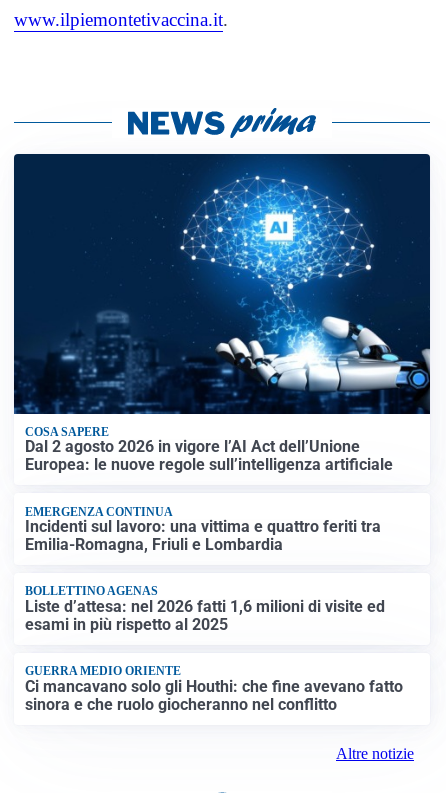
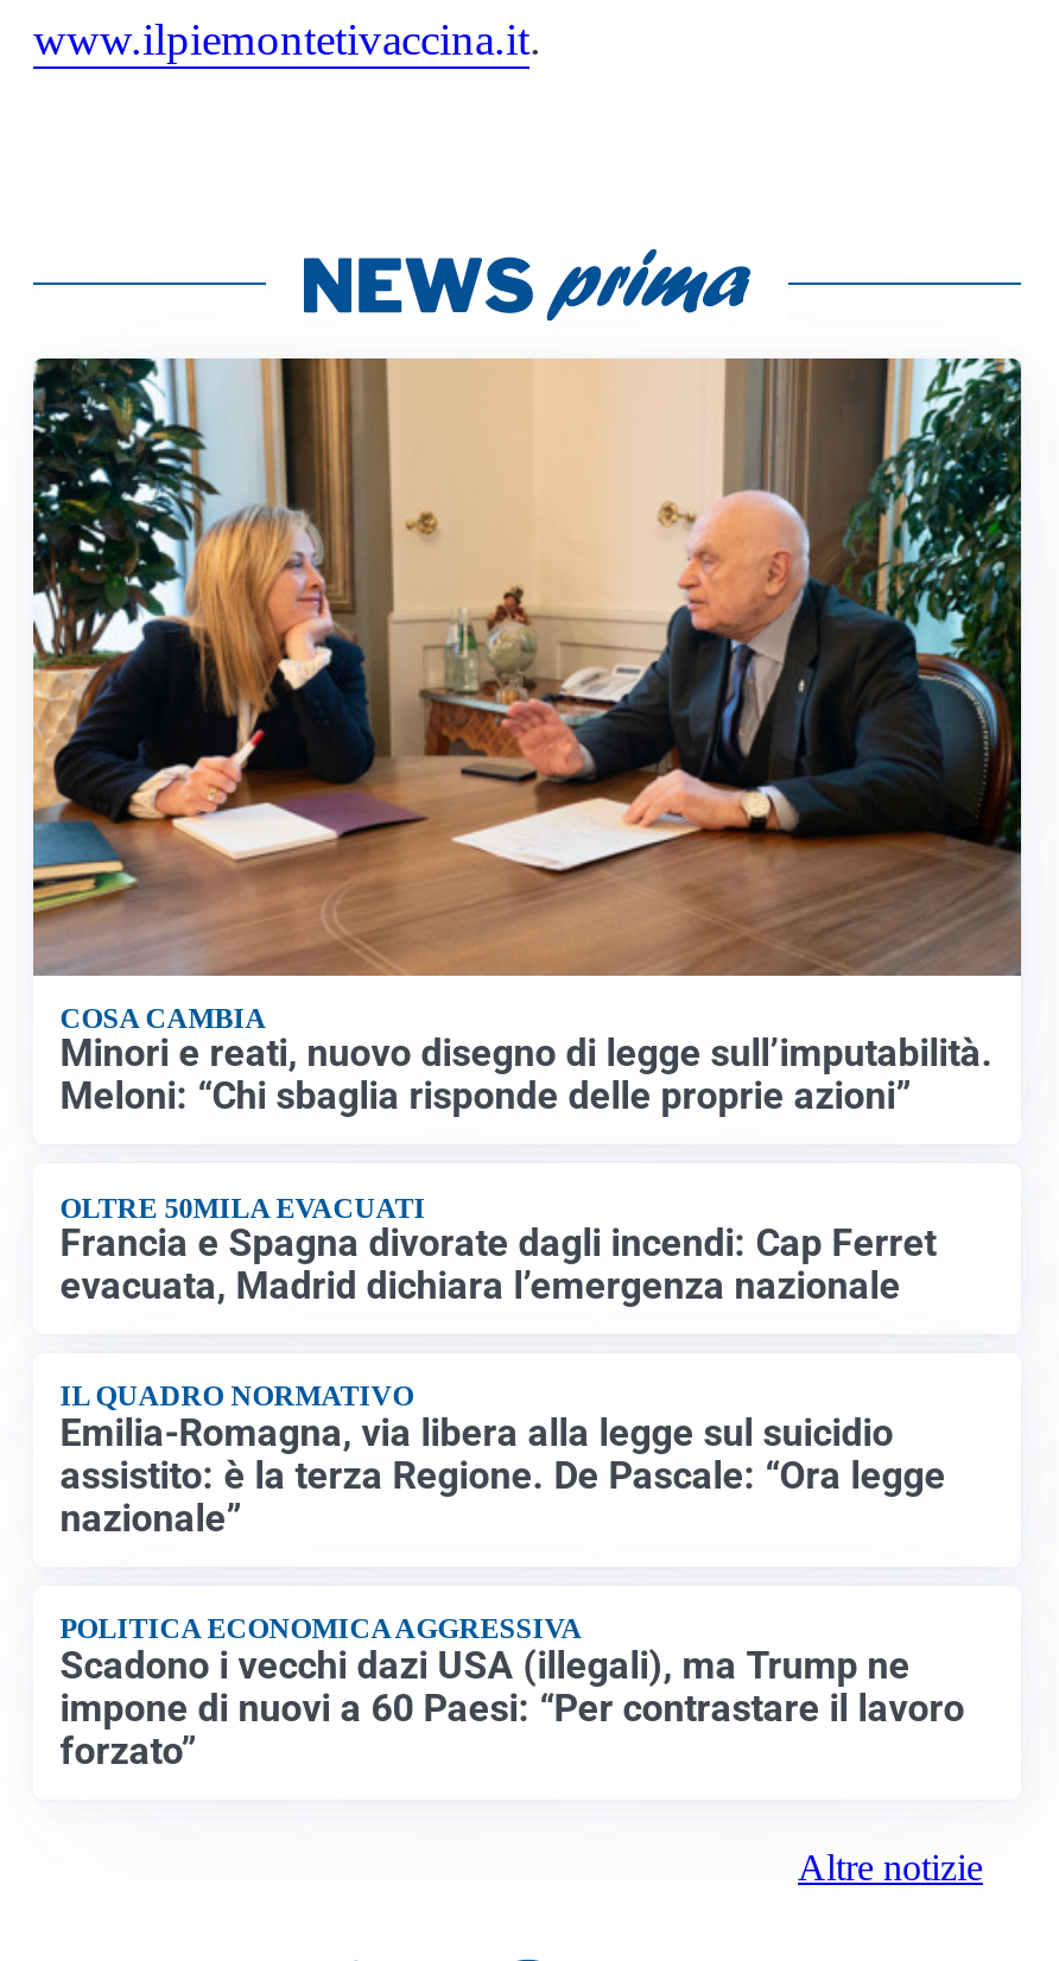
[13,153,431,474] [image] | COSA SAPERE | Dal 2 agosto 2026 in vigore l’AI Act dell’Unione | Europea: le nuove regole sull’intelligenza artificiale -> [31,356,1023,1119] [image] | COSA CAMBIA | Minori e reati, nuovo disegno di legge sull’imputabilità. | Meloni: “Chi sbaglia risponde delle proprie azioni”
[25,505,381,554] EMERGENZA CONTINUA | Incidenti sul lavoro: una vittima e quattro feriti tra | Emilia-Romagna, Friuli e Lombardia -> [60,1191,936,1308] OLTRE 50MILA EVACUATI | Francia e Spagna divorate dagli incendi: Cap Ferret | evacuata, Madrid dichiara l’emergenza nazionale
[25,584,385,634] BOLLETTINO AGENAS | Liste d’attesa: nel 2026 fatti 1,6 milioni di visite ed | esami in più rispetto al 2025 -> [60,1380,946,1540] IL QUADRO NORMATIVO | Emilia-Romagna, via libera alla legge sul suicidio | assistito: è la terza Regione. De Pascale: “Ora legge | nazionale”
[25,664,403,713] GUERRA MEDIO ORIENTE | Ci mancavano solo gli Houthi: che fine avevano fatto | sinora e che ruolo giocheranno nel conflitto -> [60,1612,964,1772] POLITICA ECONOMICA AGGRESSIVA | Scadono i vecchi dazi USA (illegali), ma Trump ne | impone di nuovi a 60 Paesi: “Per contrastare il lavoro | forzato”

